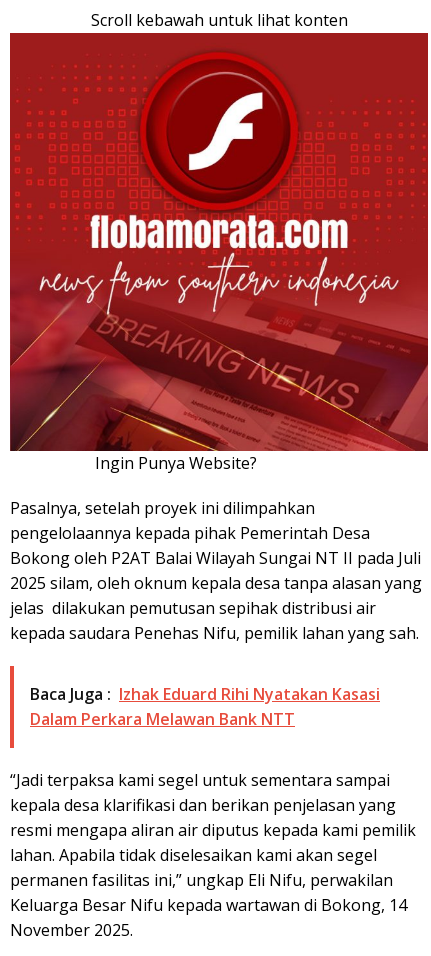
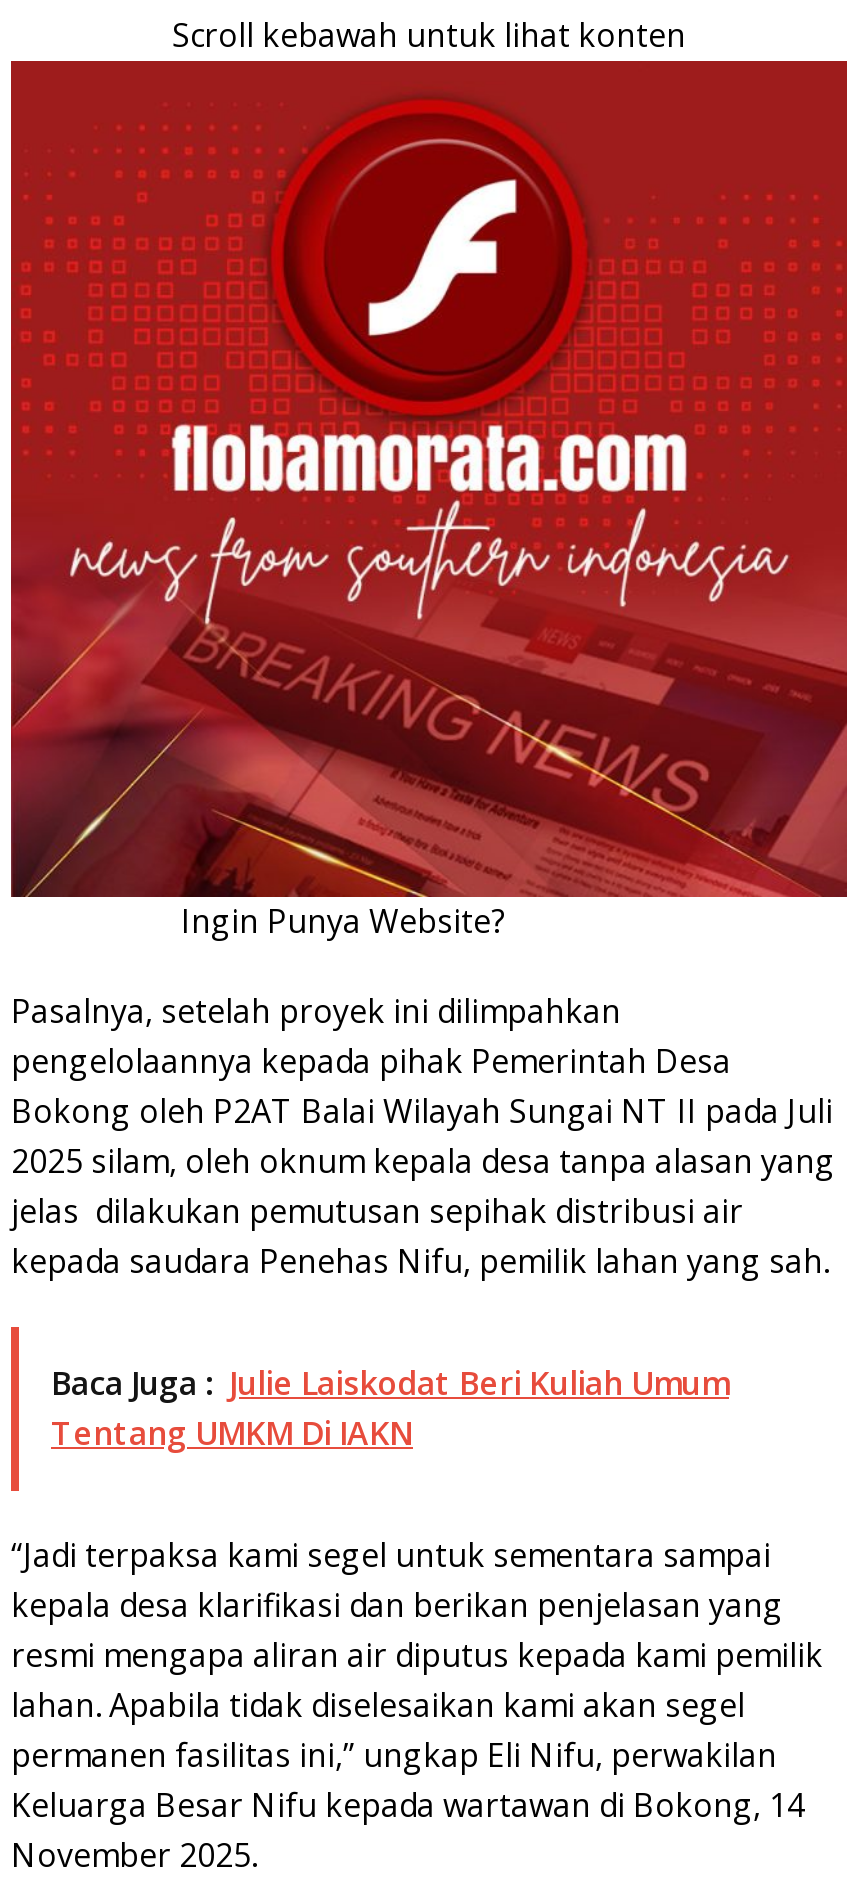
[30,683,380,730] Baca Juga : Izhak Eduard Rihi Nyatakan Kasasi | Dalam Perkara Melawan Bank NTT -> [51,1361,729,1455] Baca Juga : Julie Laiskodat Beri Kuliah Umum | Tentang UMKM Di IAKN

